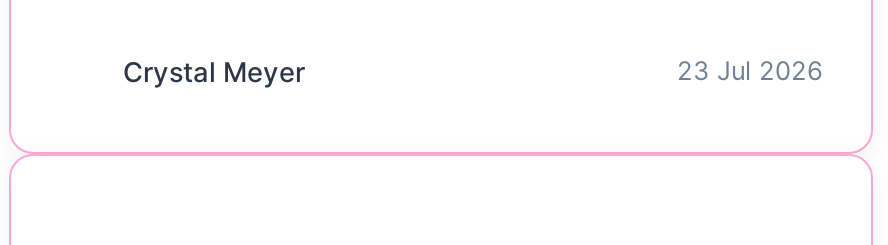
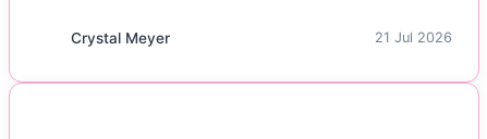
[677,57,823,87] 23 Jul 2026 -> [375,30,452,46] 21 Jul 2026

